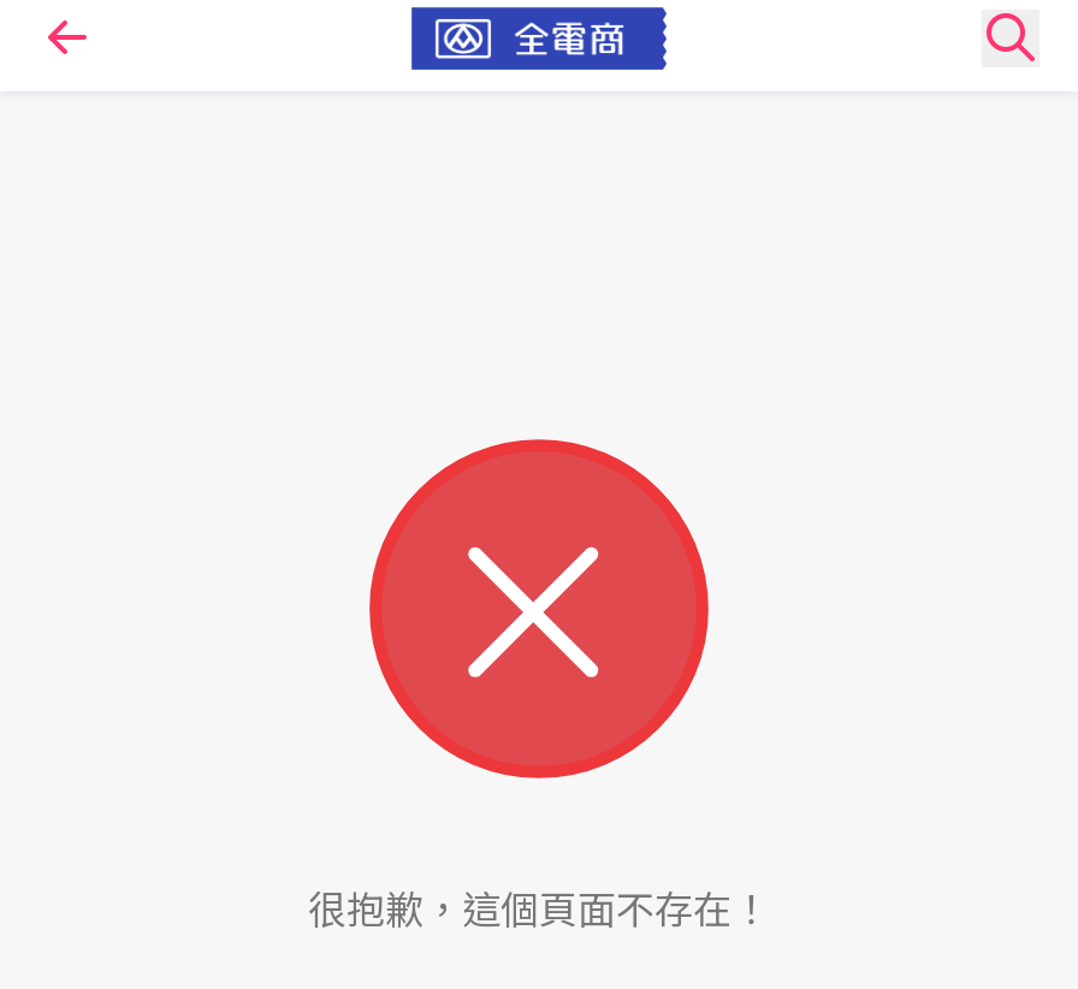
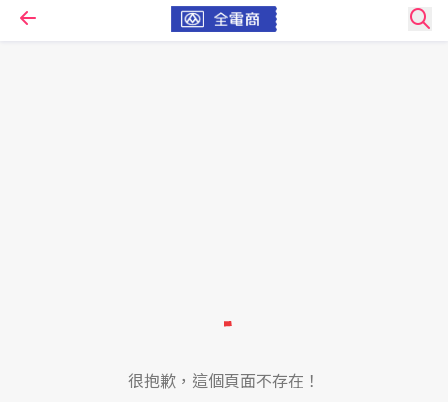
[366,436,712,780] [image] -> none

